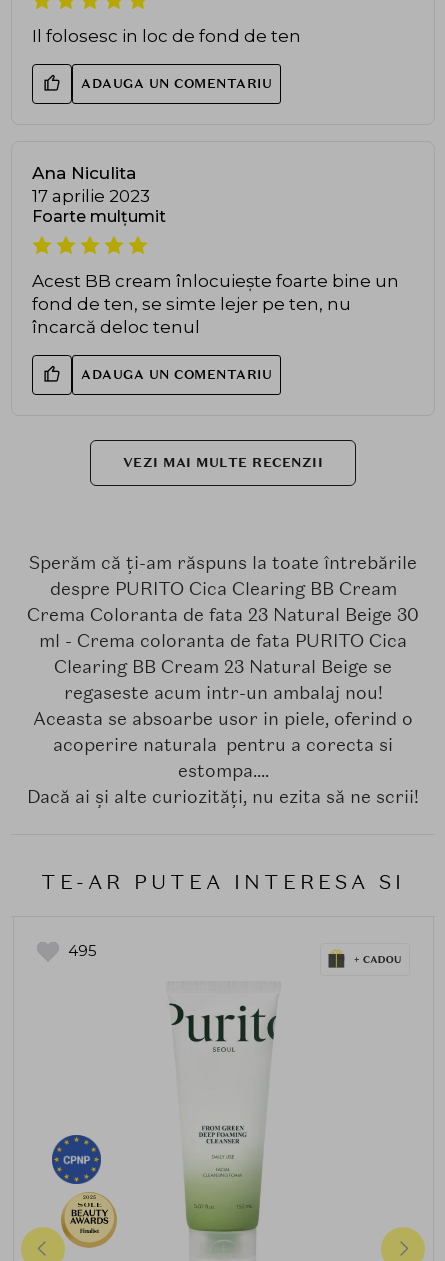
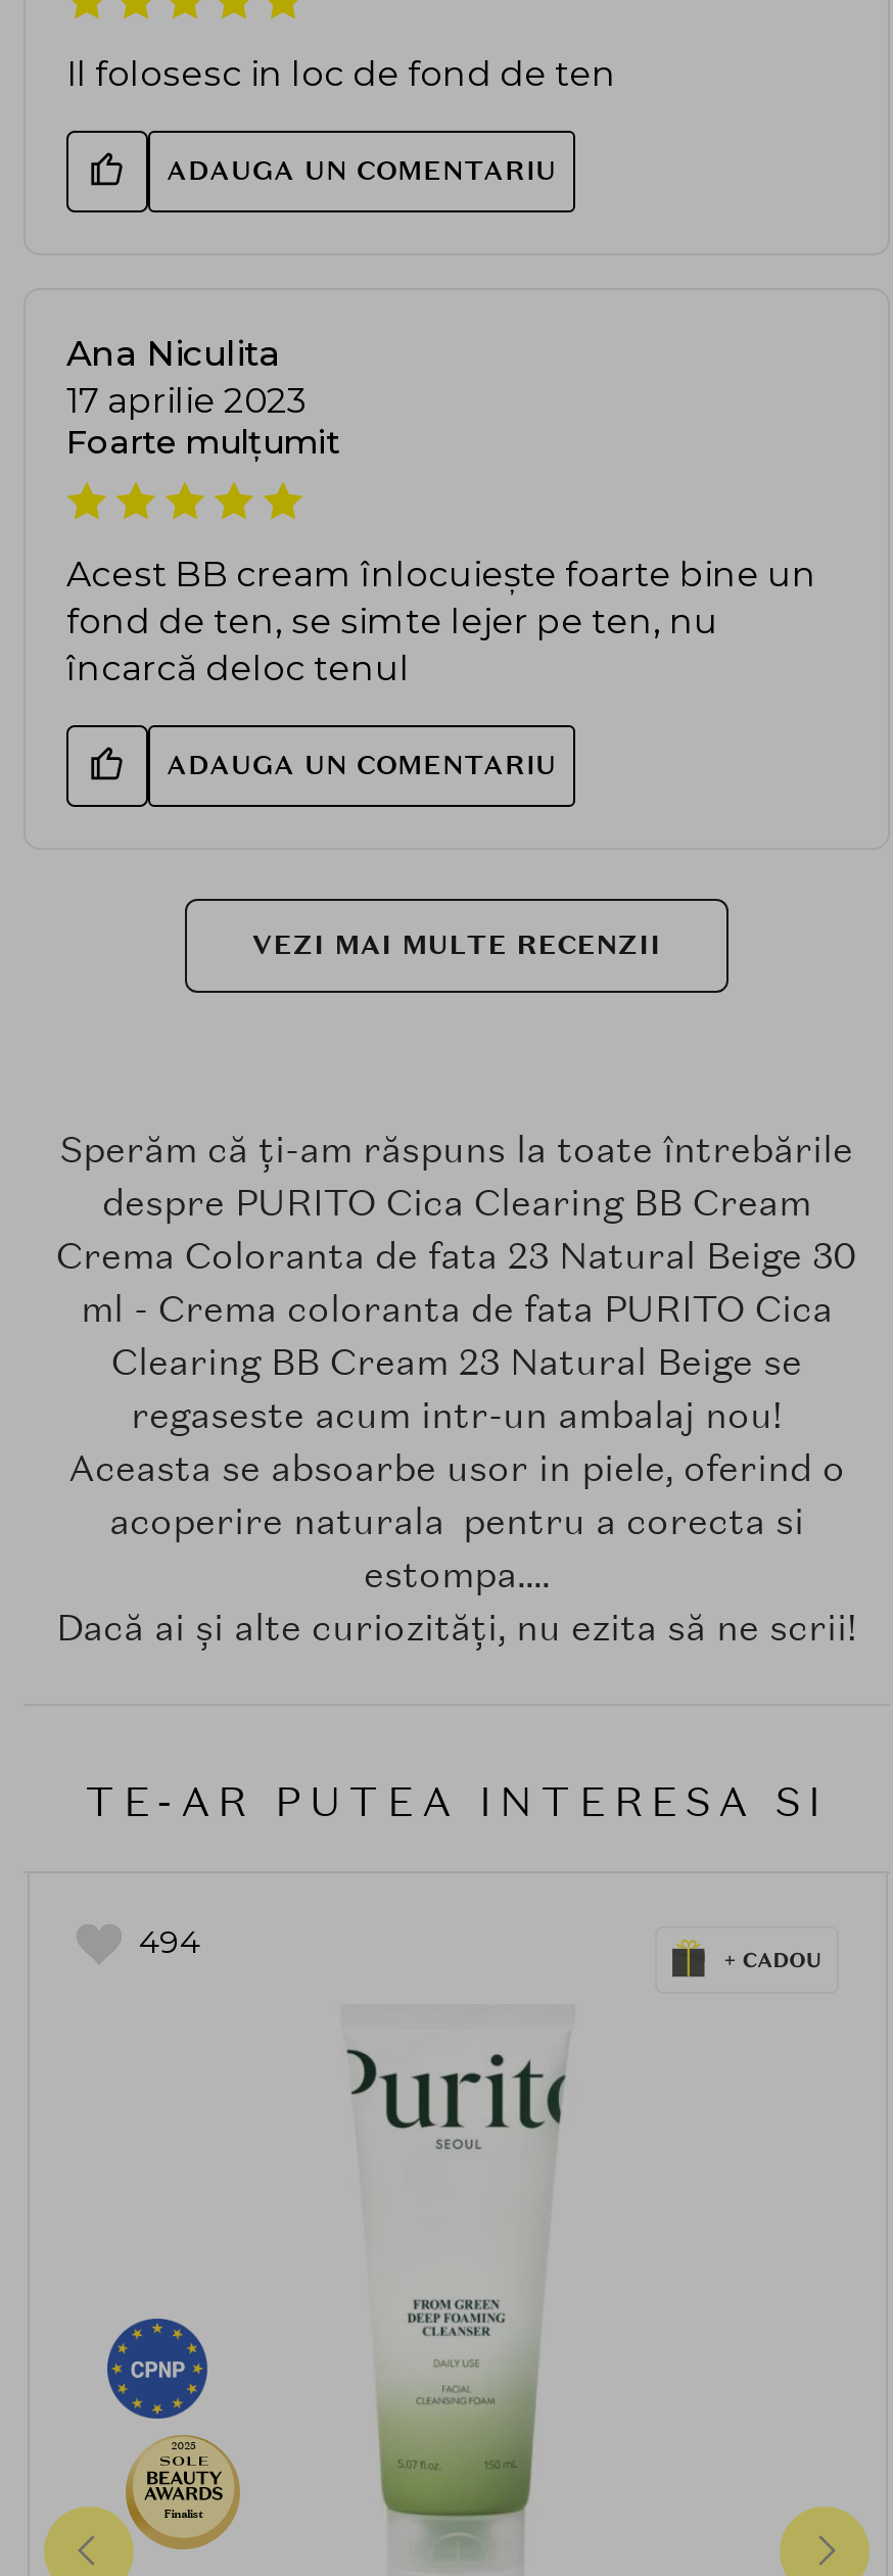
[67,941,96,960] 495 -> [139,1922,200,1961] 494

